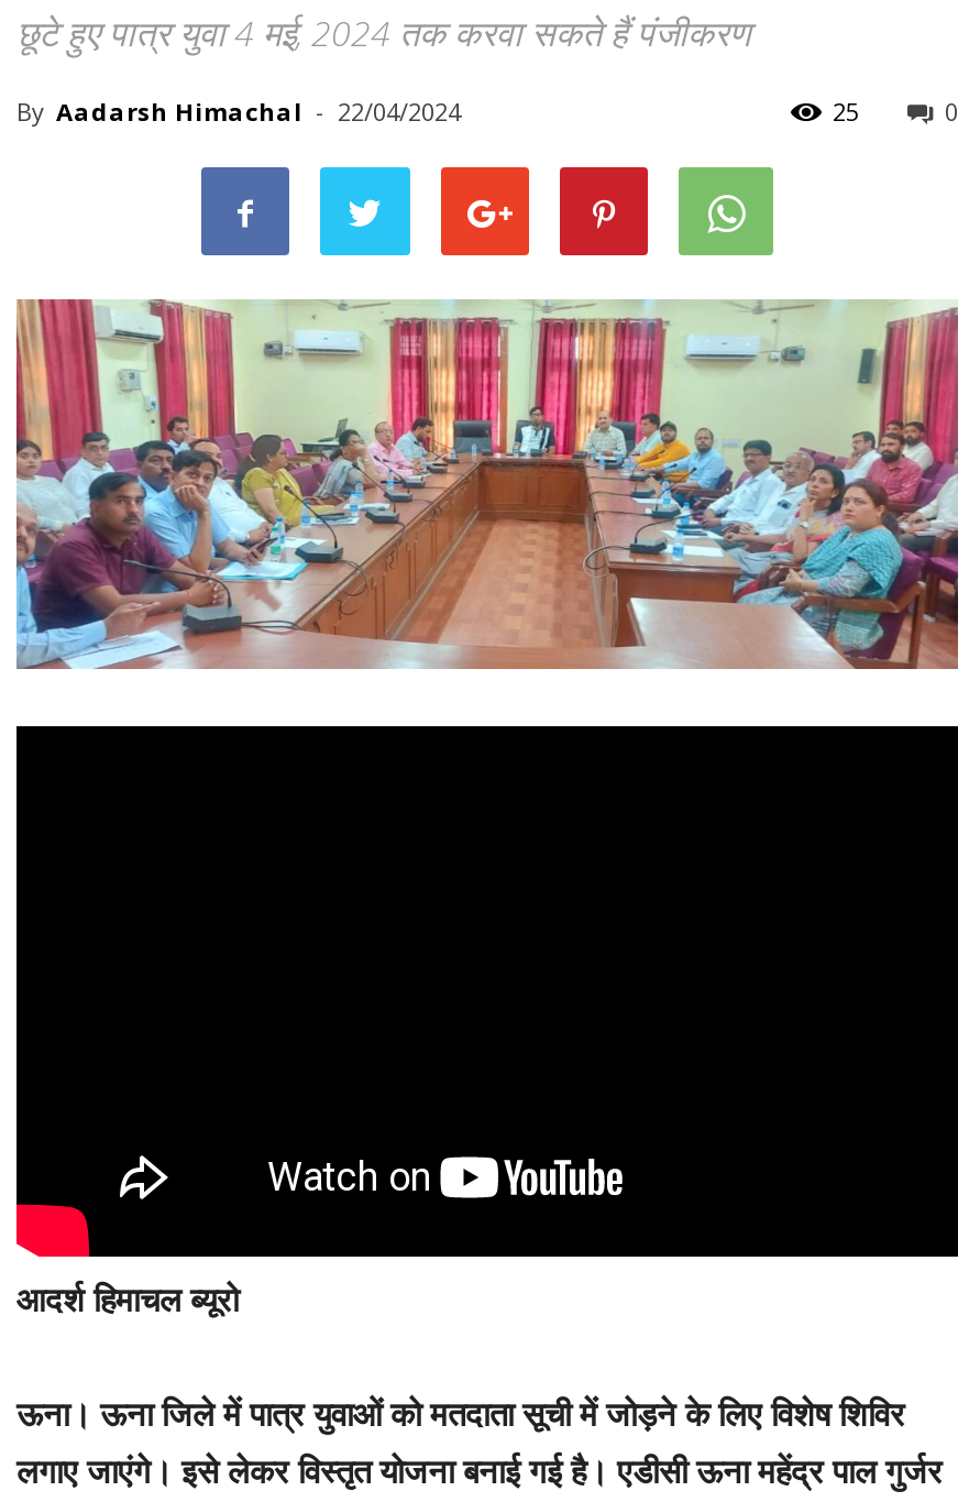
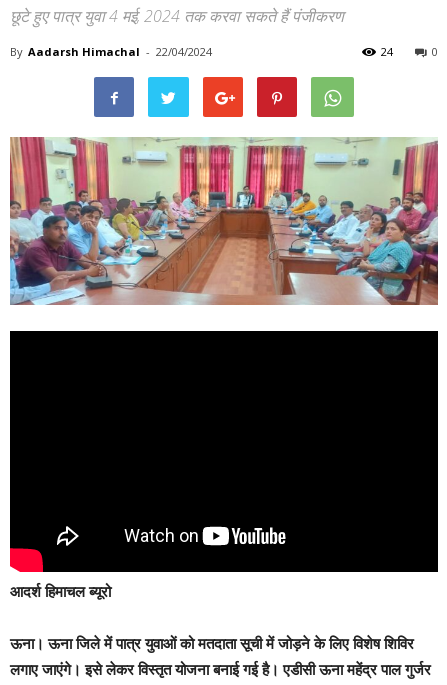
[833,95,859,128] 25 -> [381,44,393,59] 24

